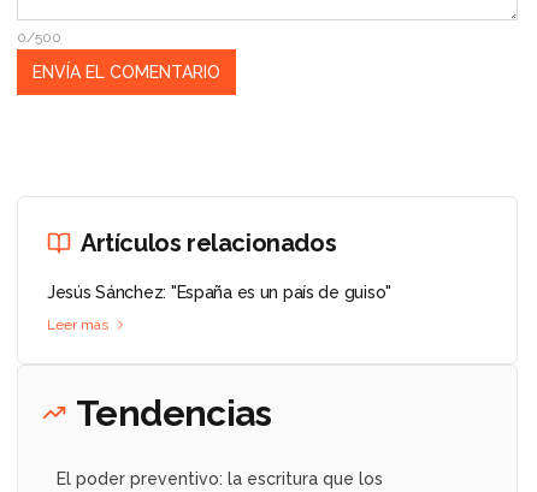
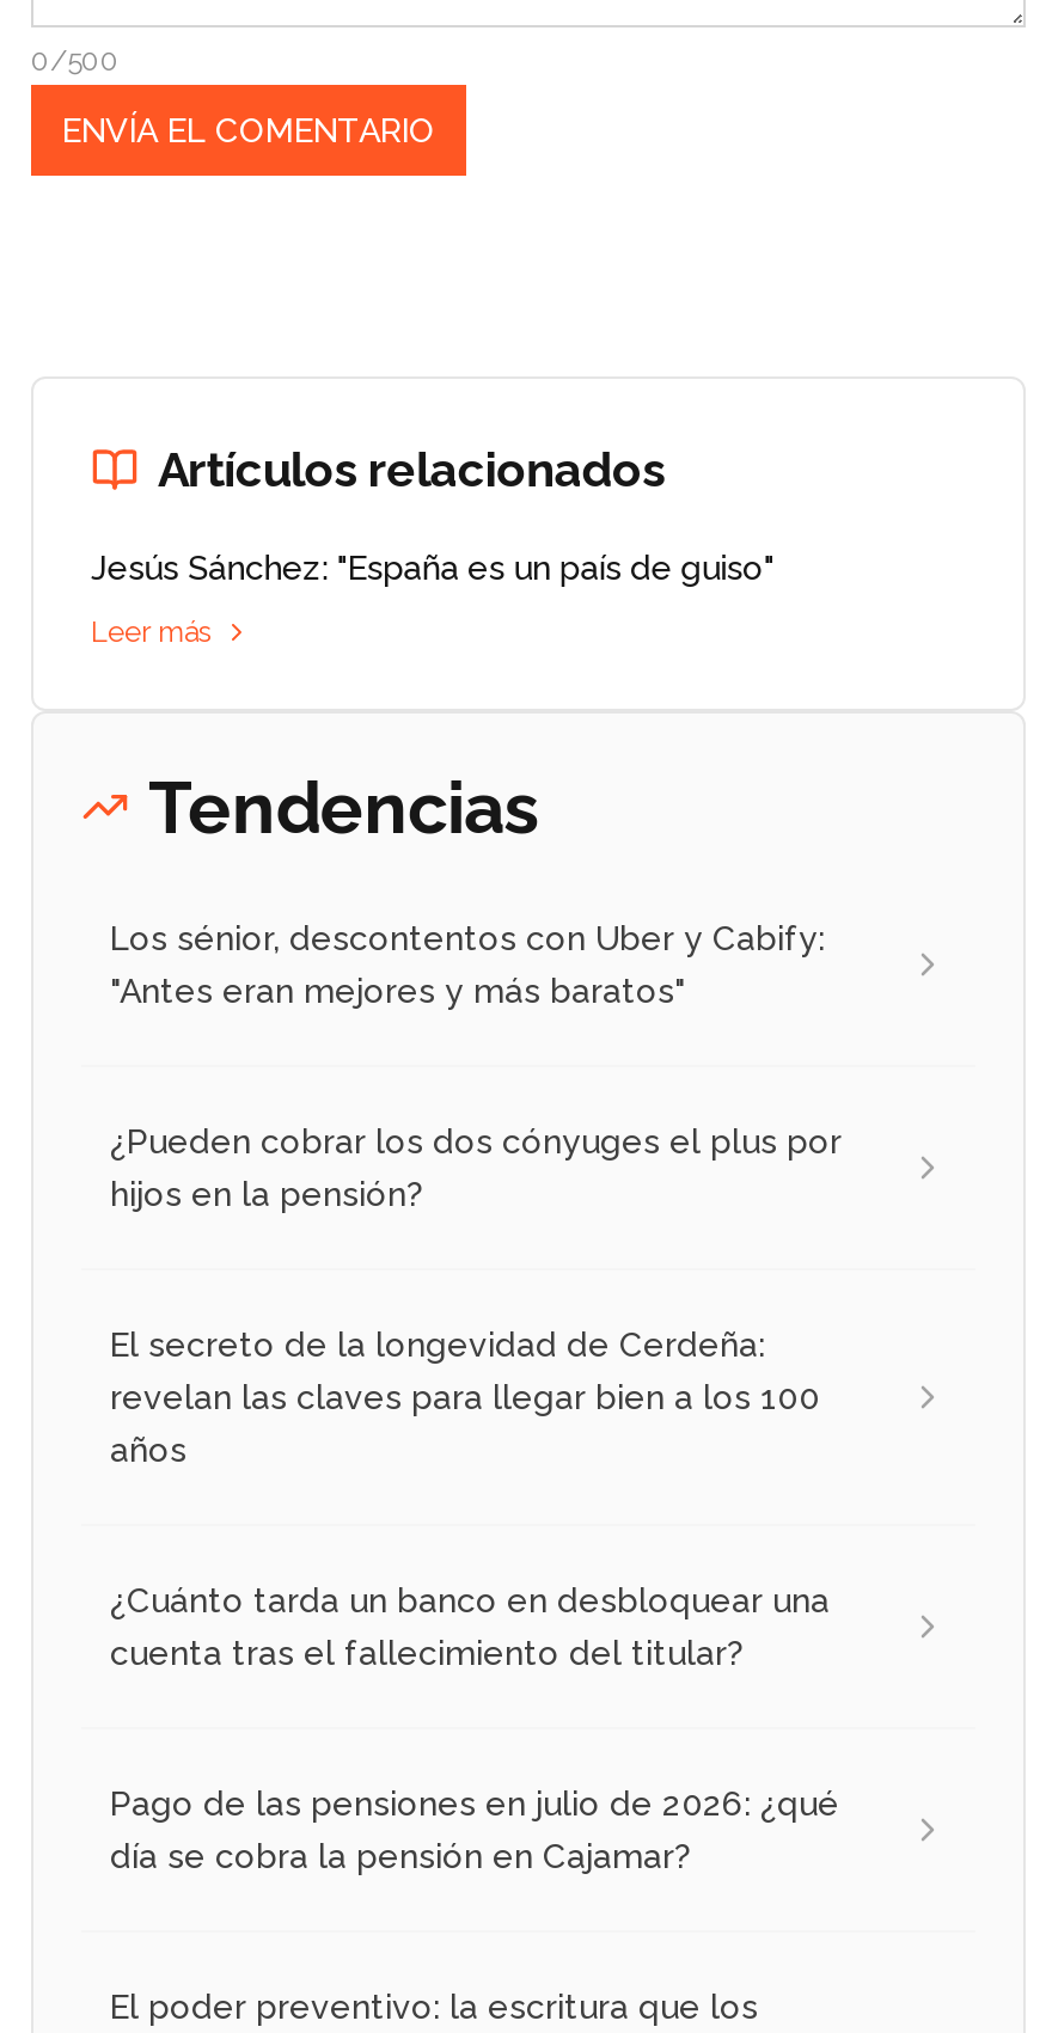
none -> [110,919,825,1009] Los sénior, descontentos con Uber y Cabify: | "Antes eran mejores y más baratos"
none -> [110,1122,842,1213] ¿Pueden cobrar los dos cónyuges el plus por | hijos en la pensión?
none -> [110,1325,820,1468] El secreto de la longevidad de Cerdeña: | revelan las claves para llegar bien a los 100 | años
none -> [110,1581,830,1672] ¿Cuánto tarda un banco en desbloquear una | cuenta tras el fallecimiento del titular?
none -> [110,1784,839,1875] Pago de las pensiones en julio de 2026: ¿qué | día se cobra la pensión en Cajamar?

